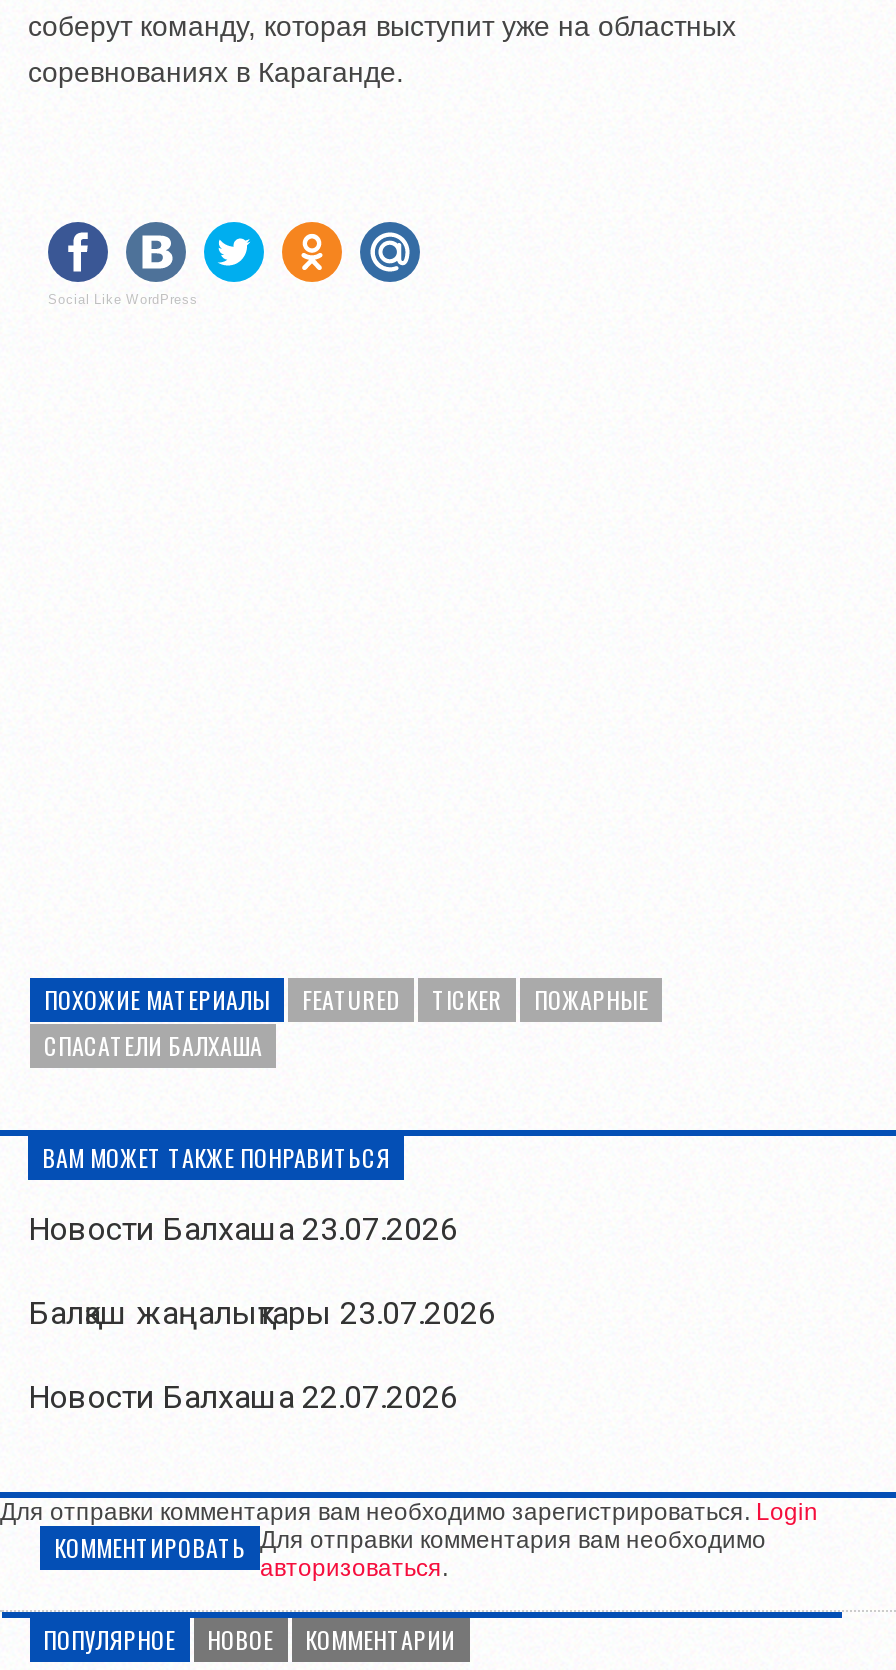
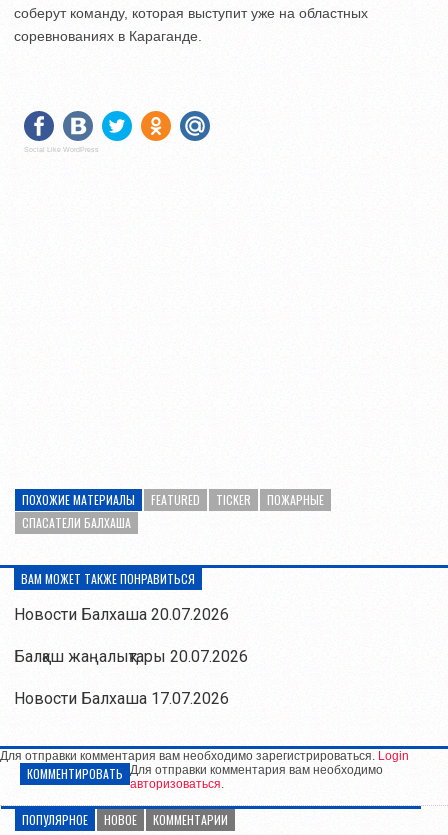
[28,1210,458,1248] Новости Балхаша 23.07.2026 -> [14,605,229,624] Новости Балхаша 20.07.2026
[28,1294,496,1332] Балқаш жаңалықтары 23.07.2026 -> [14,647,248,666] Балқаш жаңалықтары 20.07.2026
[28,1378,458,1416] Новости Балхаша 22.07.2026 -> [14,689,229,708] Новости Балхаша 17.07.2026

